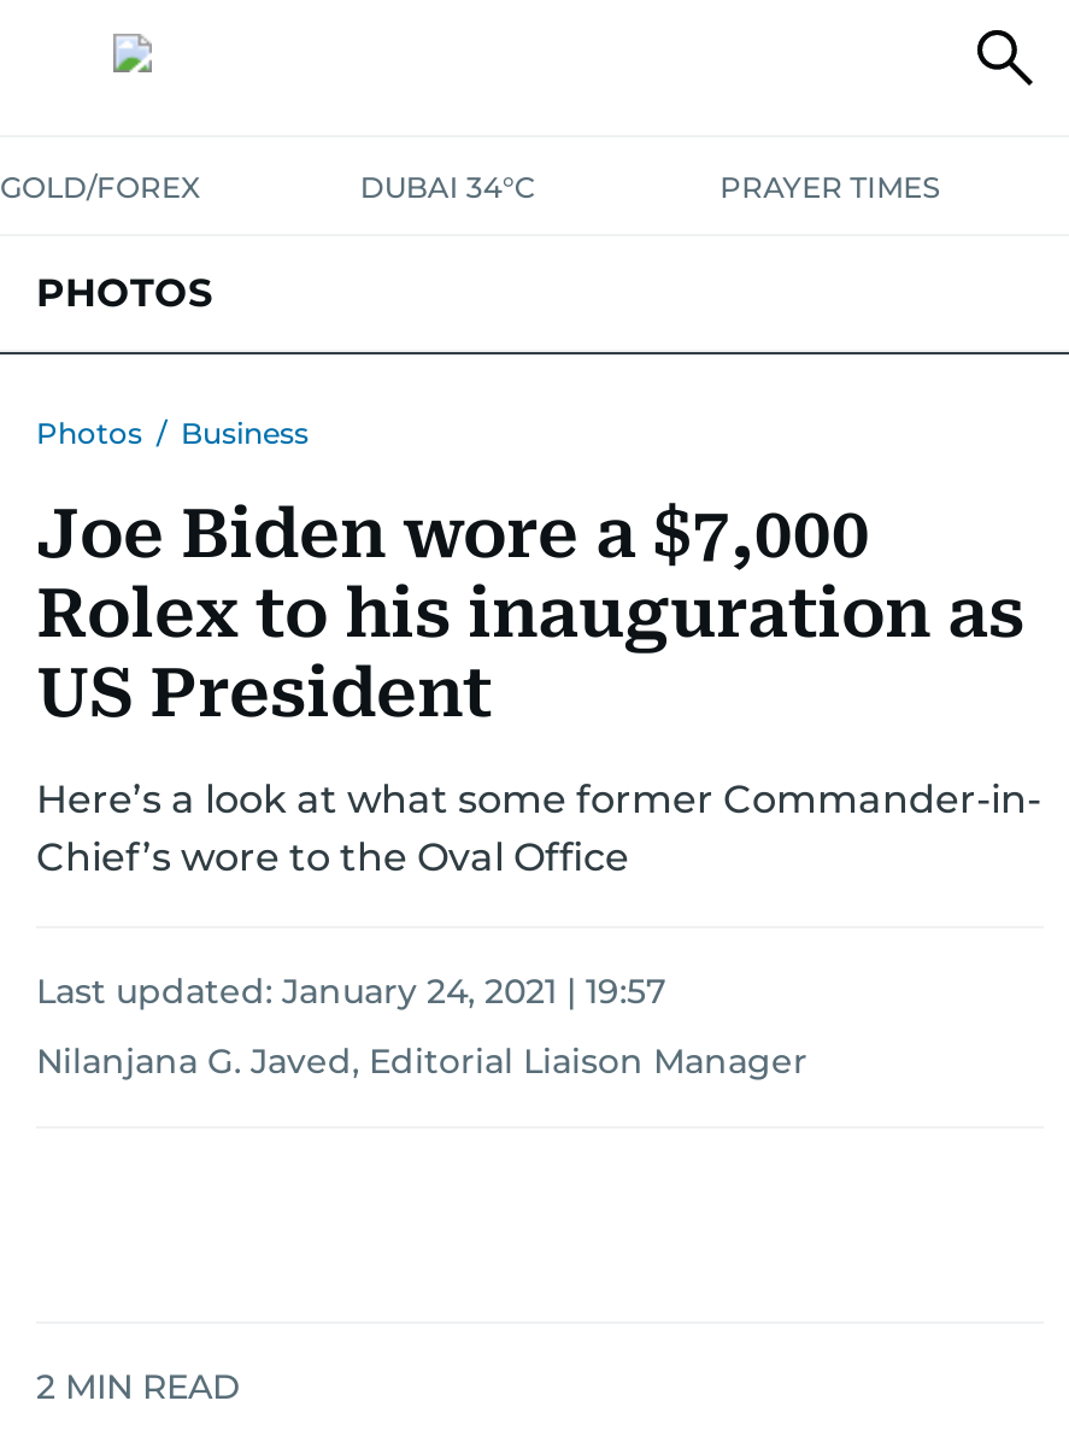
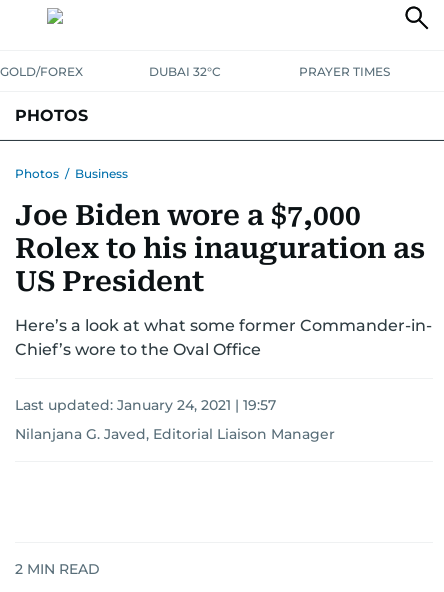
[360,169,536,205] DUBAI 34°C -> [149,64,221,79] DUBAI 32°C

